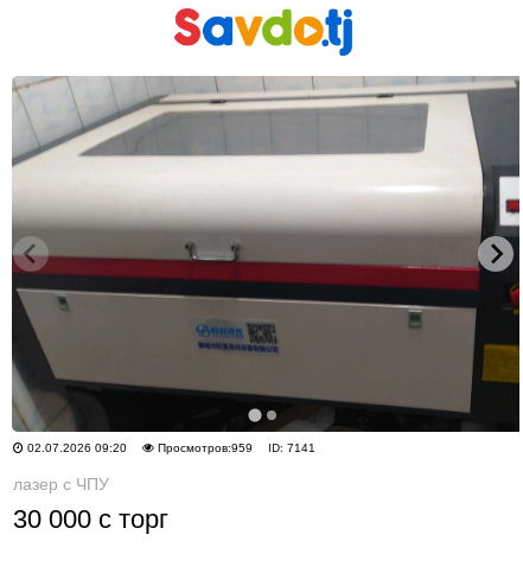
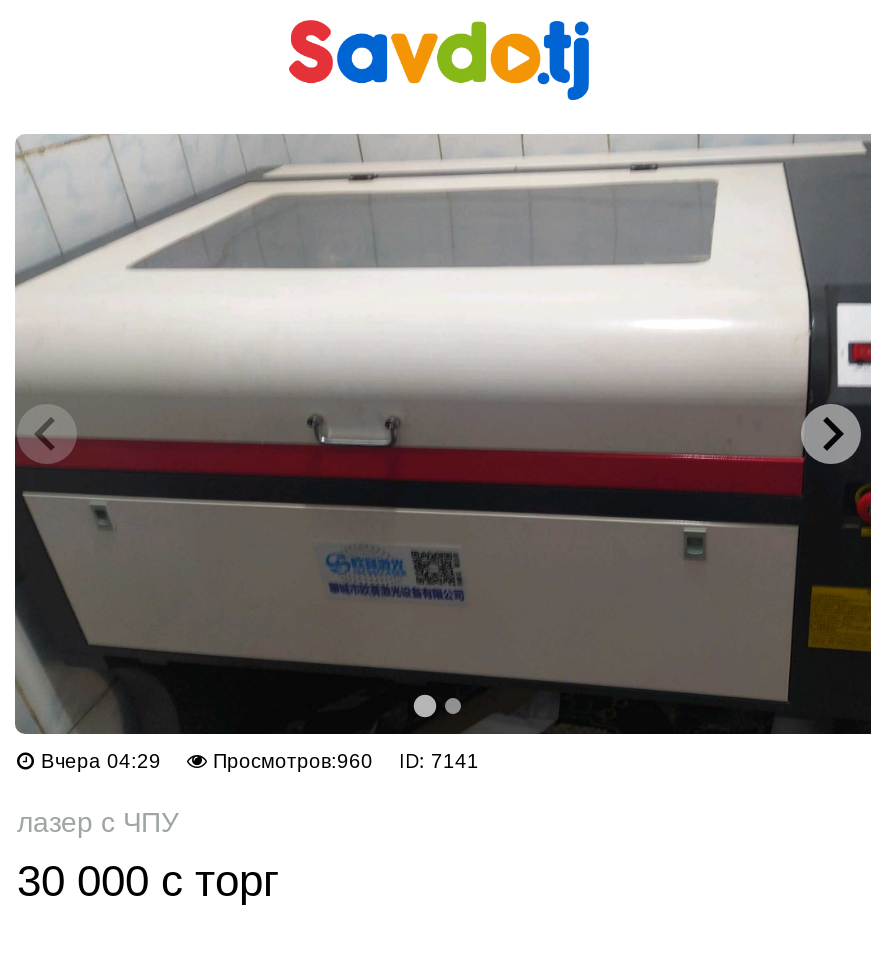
[24,441,253,454] 02.07.2026 09:20 | Просмотров:959 -> [35,750,373,772] Вчера 04:29 | Просмотров:960

